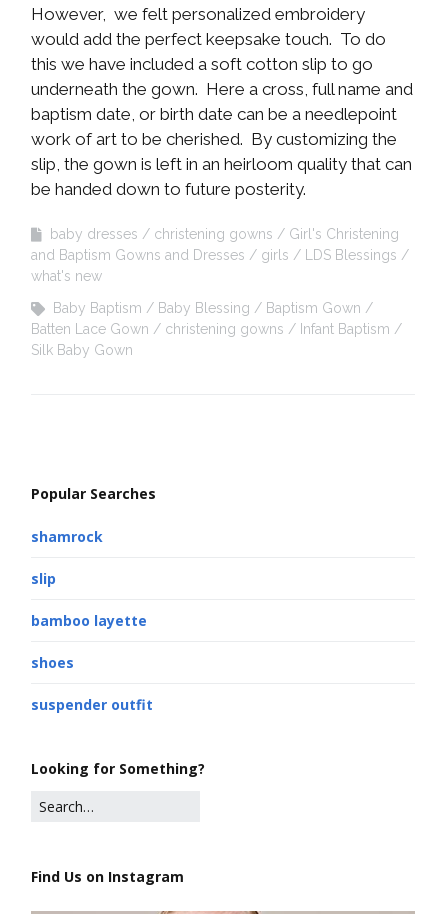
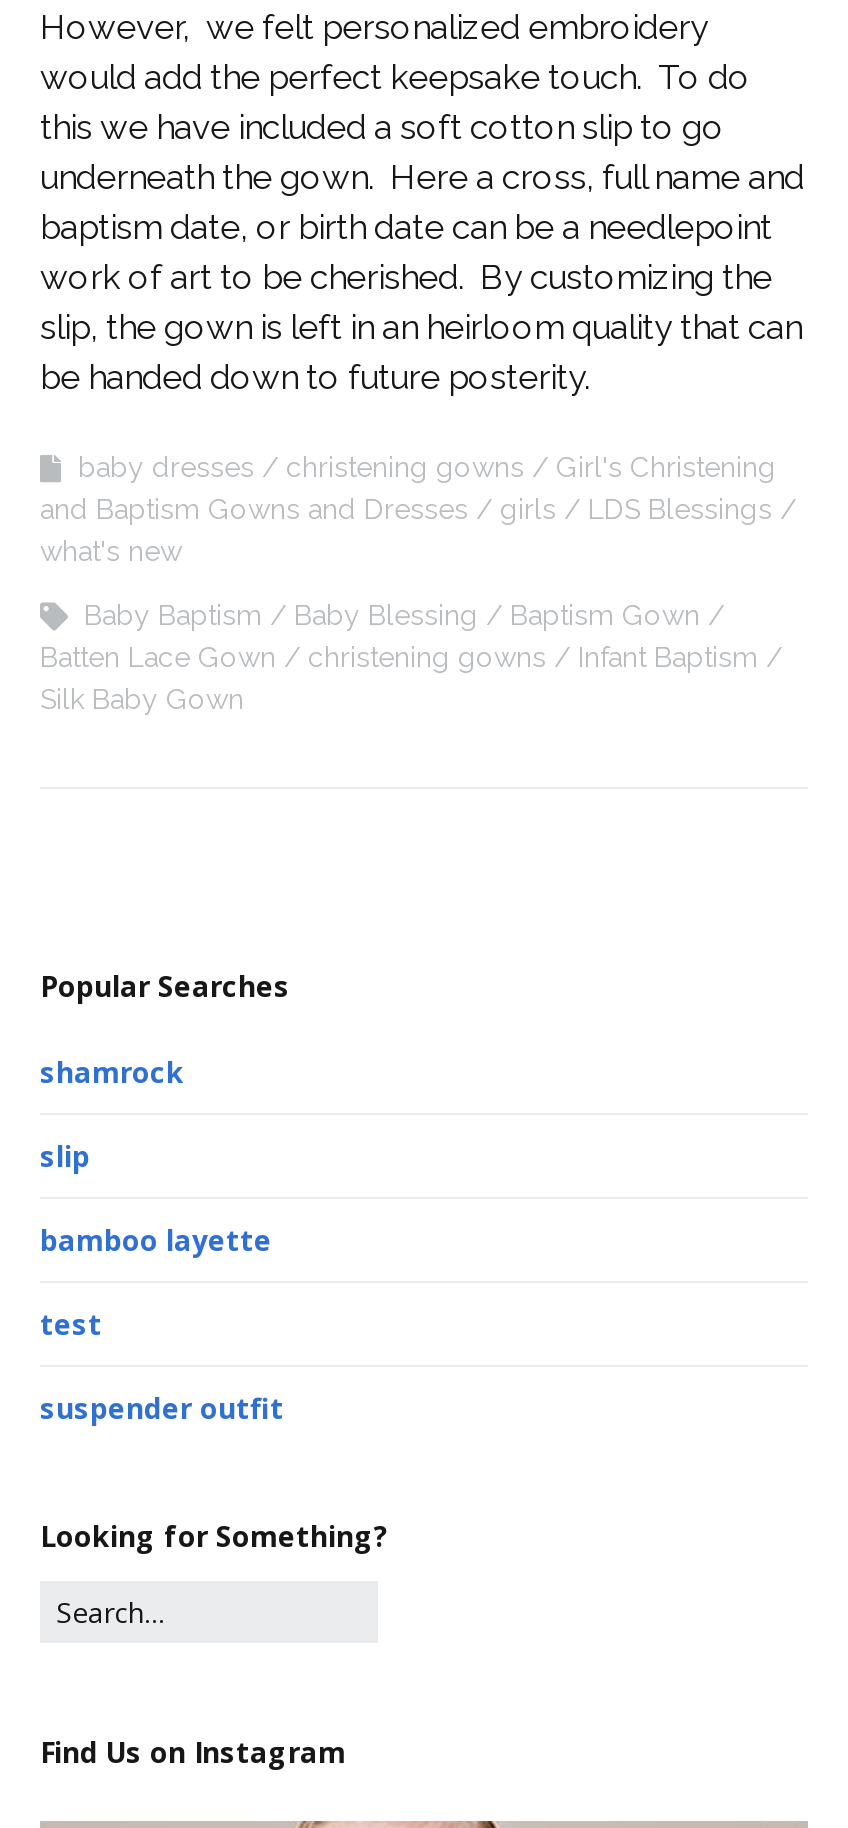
[31,653,74,672] shoes -> [40,1306,102,1344] test

